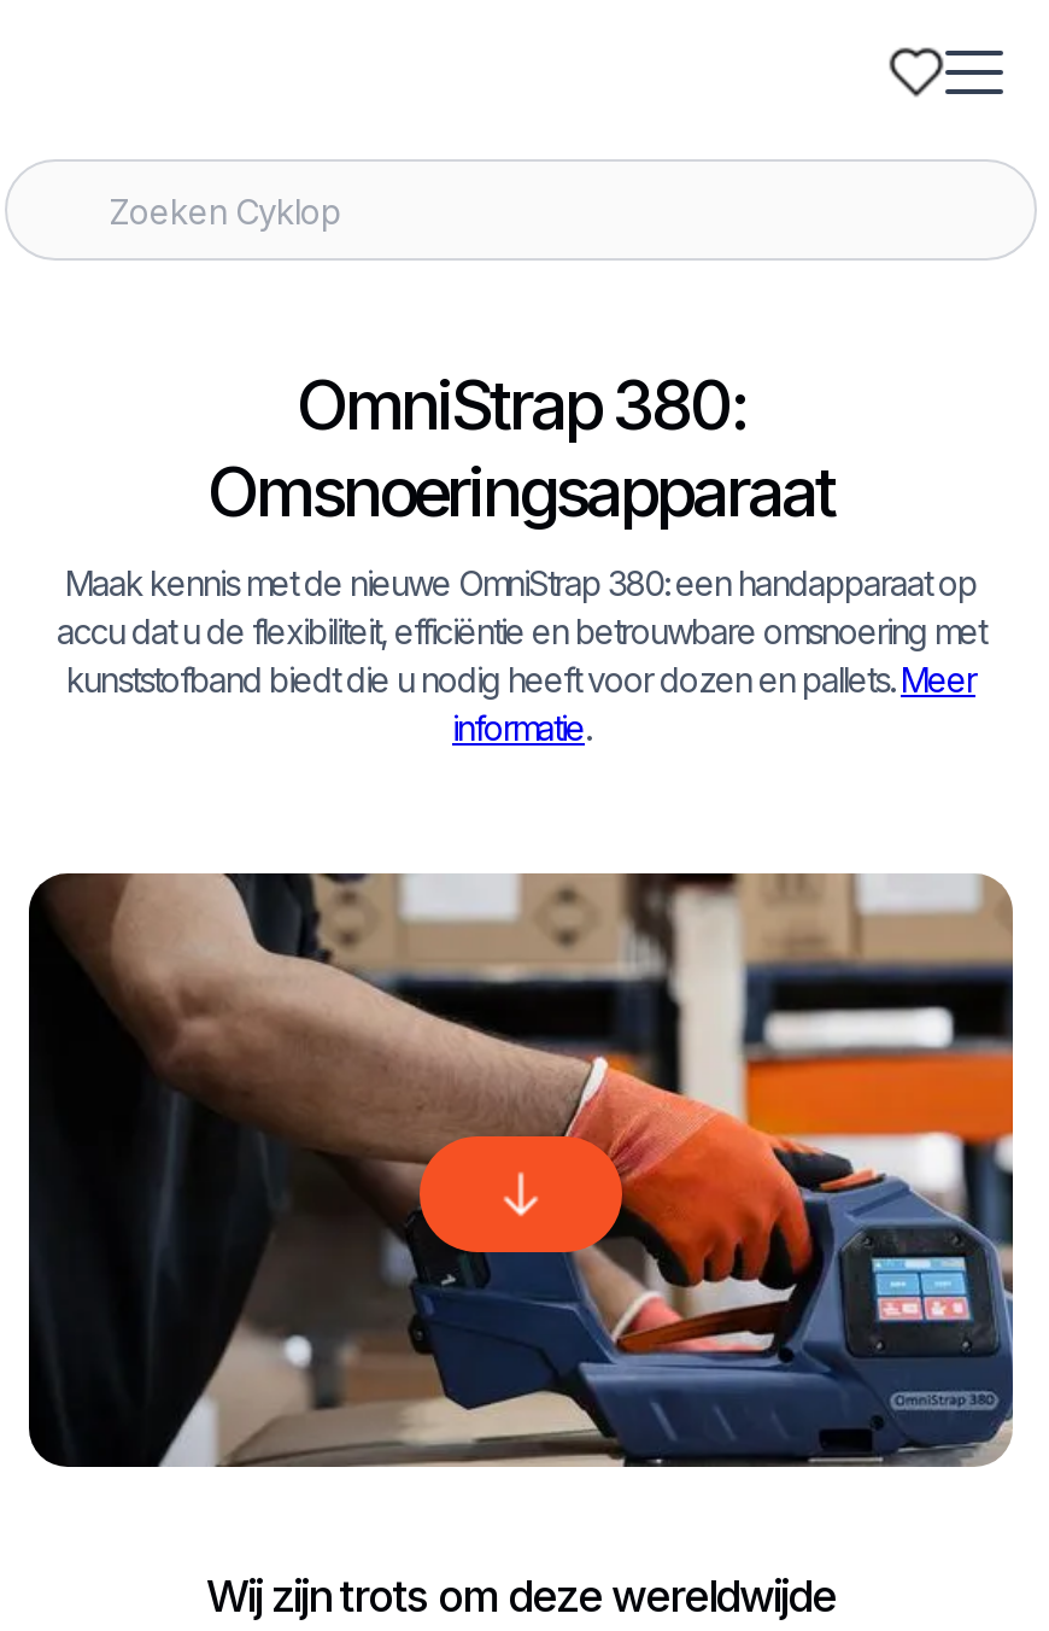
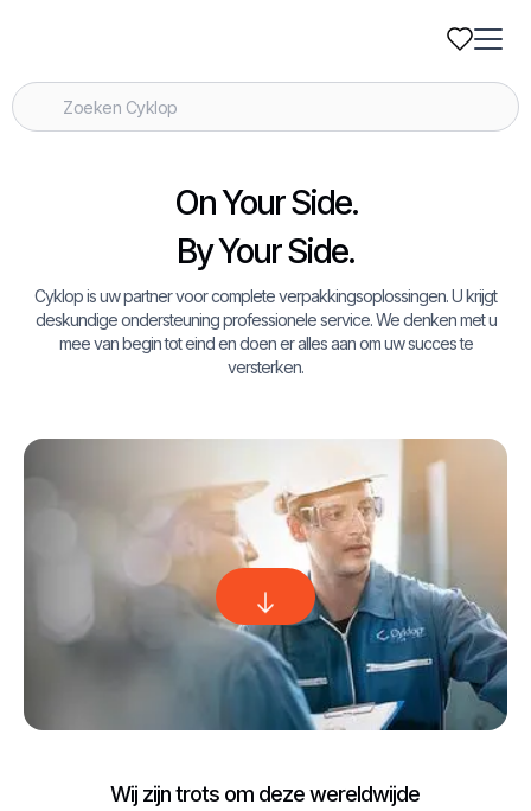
[57,364,985,748] OmniStrap 380: | Omsnoeringsapparaat | Maak kennis met de nieuwe OmniStrap 380: een handapparaat op | accu dat u de flexibiliteit, efficiëntie en betrouwbare omsnoering met | kunststofband biedt die u nodig heeft voor dozen en pallets. Meer | informatie -> [34,183,497,377] On Your Side. | By Your Side. | Cyklop is uw partner voor complete verpakkingsoplossingen. U krijgt | deskundige ondersteuning professionele service. We denken met u | mee van begin tot eind en doen er alles aan om uw succes te | versterken.
[29,871,1015,1469] [image] -> [23,439,508,732] [image]

